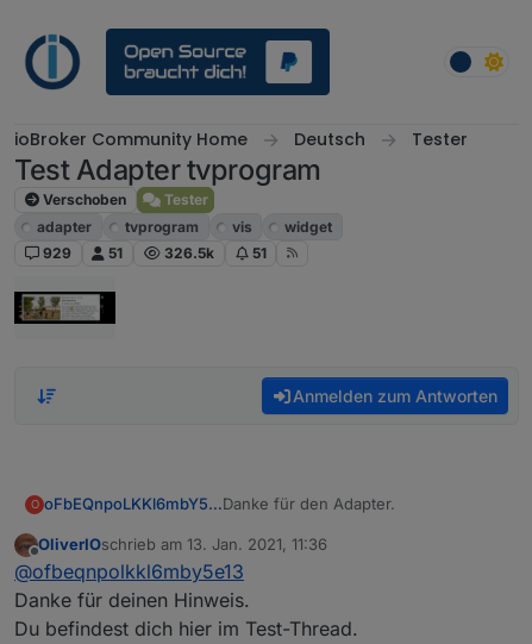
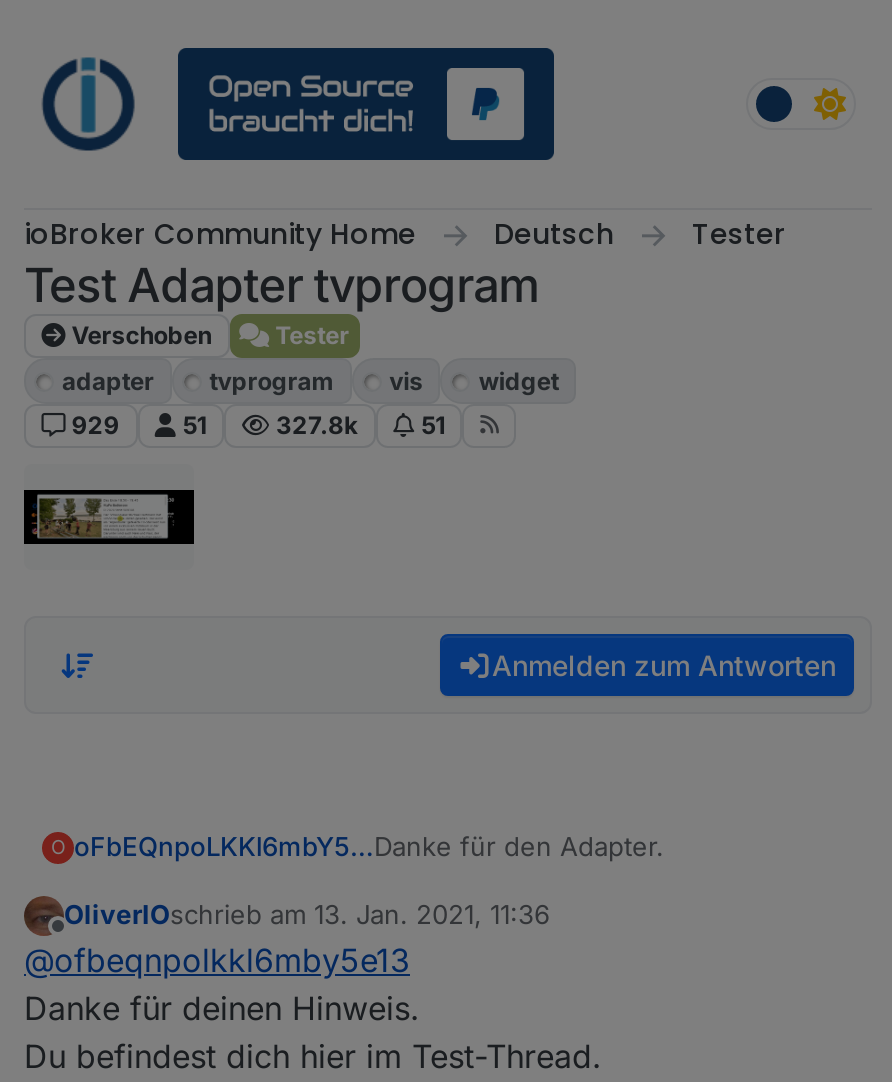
[164,244,214,262] 326.5k -> [276,410,358,440] 327.8k

